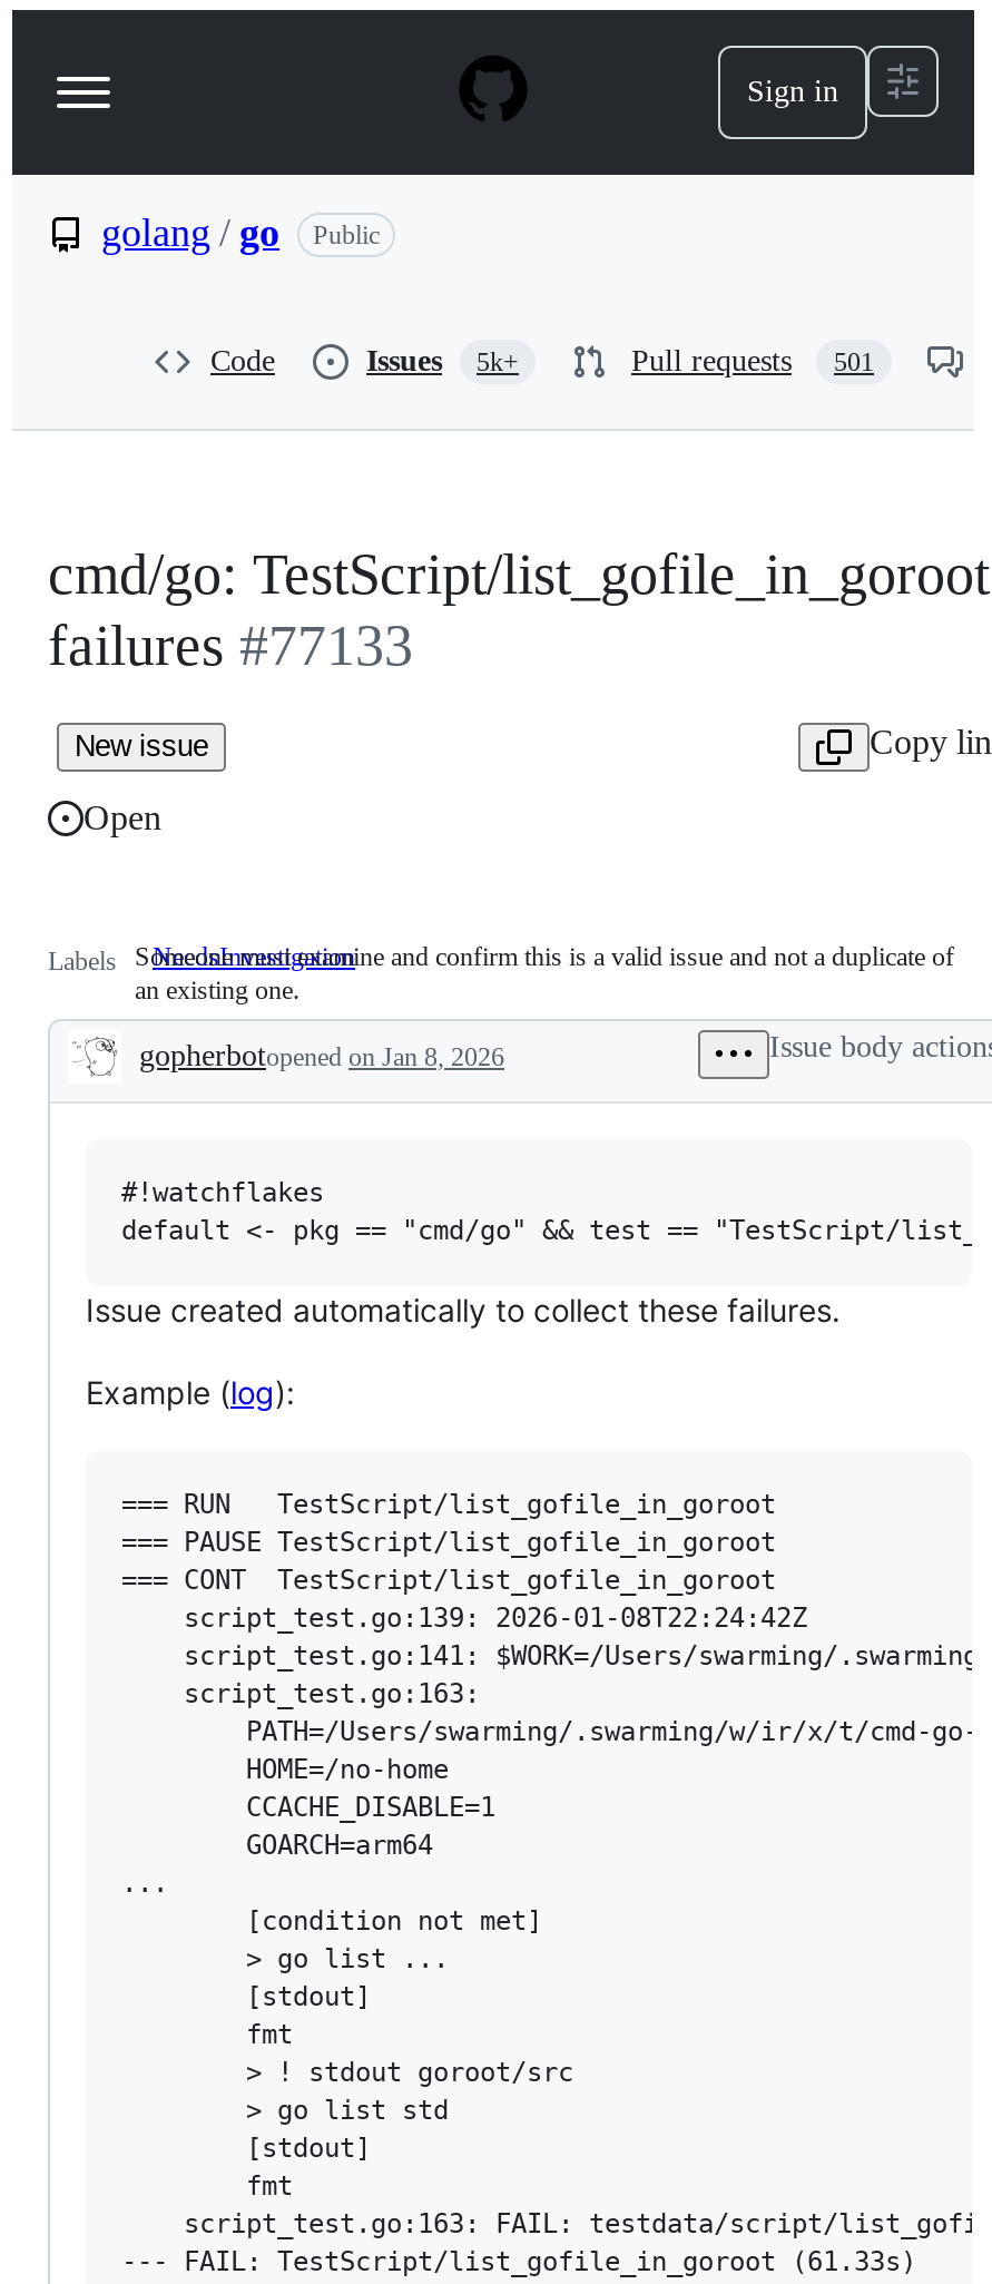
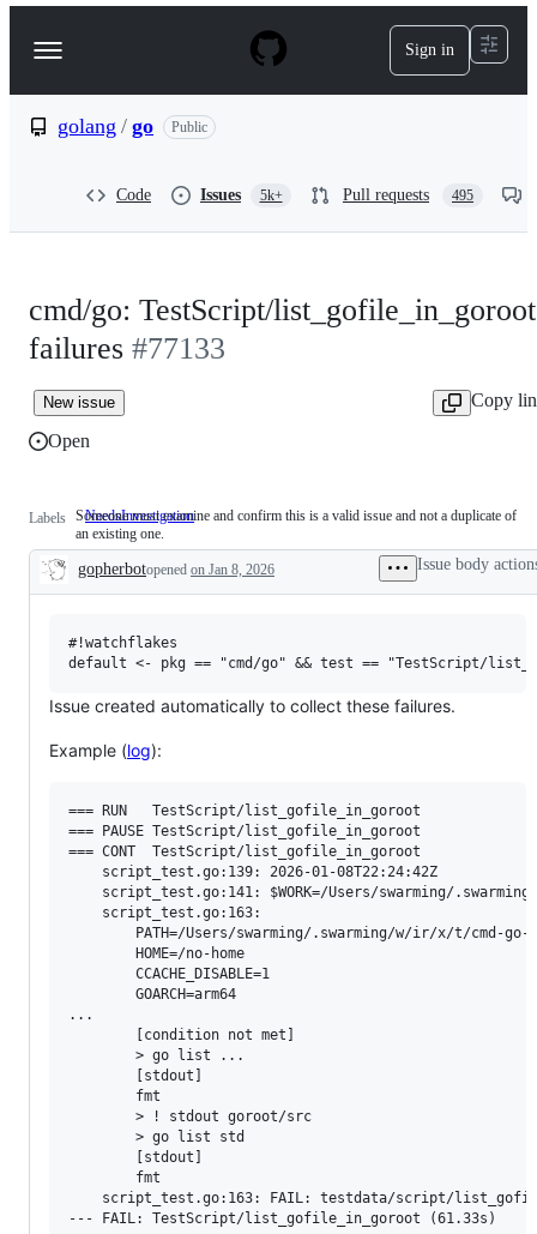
[631,344,874,378] Pull requests 501 -> [343,186,473,204] Pull requests 495

